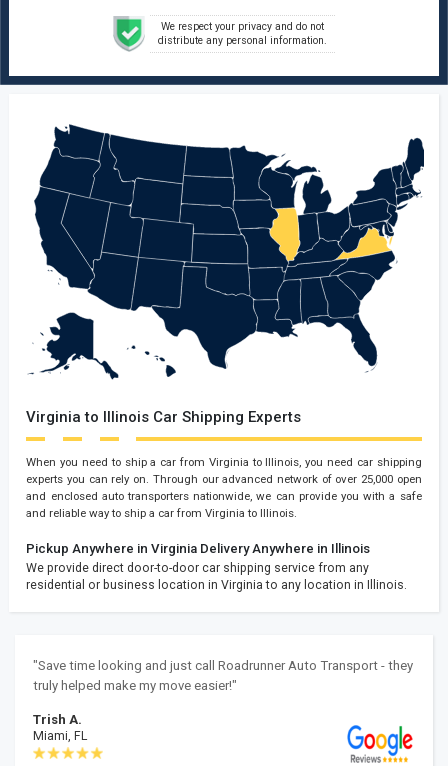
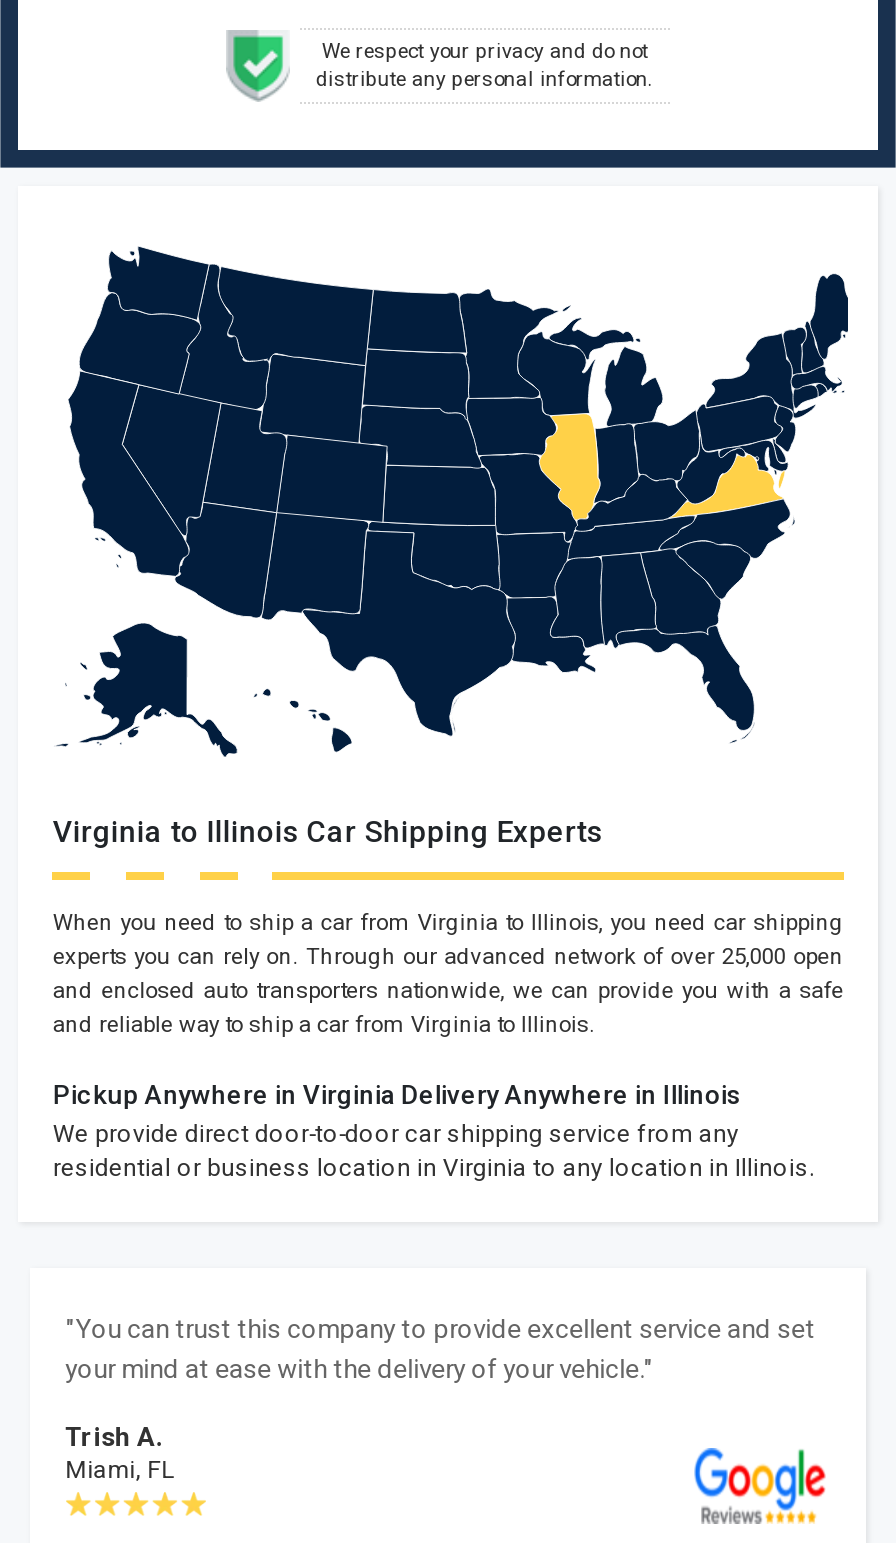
[33,658,413,693] "Save time looking and just call Roadrunner Auto Transport - they | truly helped make my move easier!" -> [65,1314,815,1384] "You can trust this company to provide excellent service and set | your mind at ease with the delivery of your vehicle."

